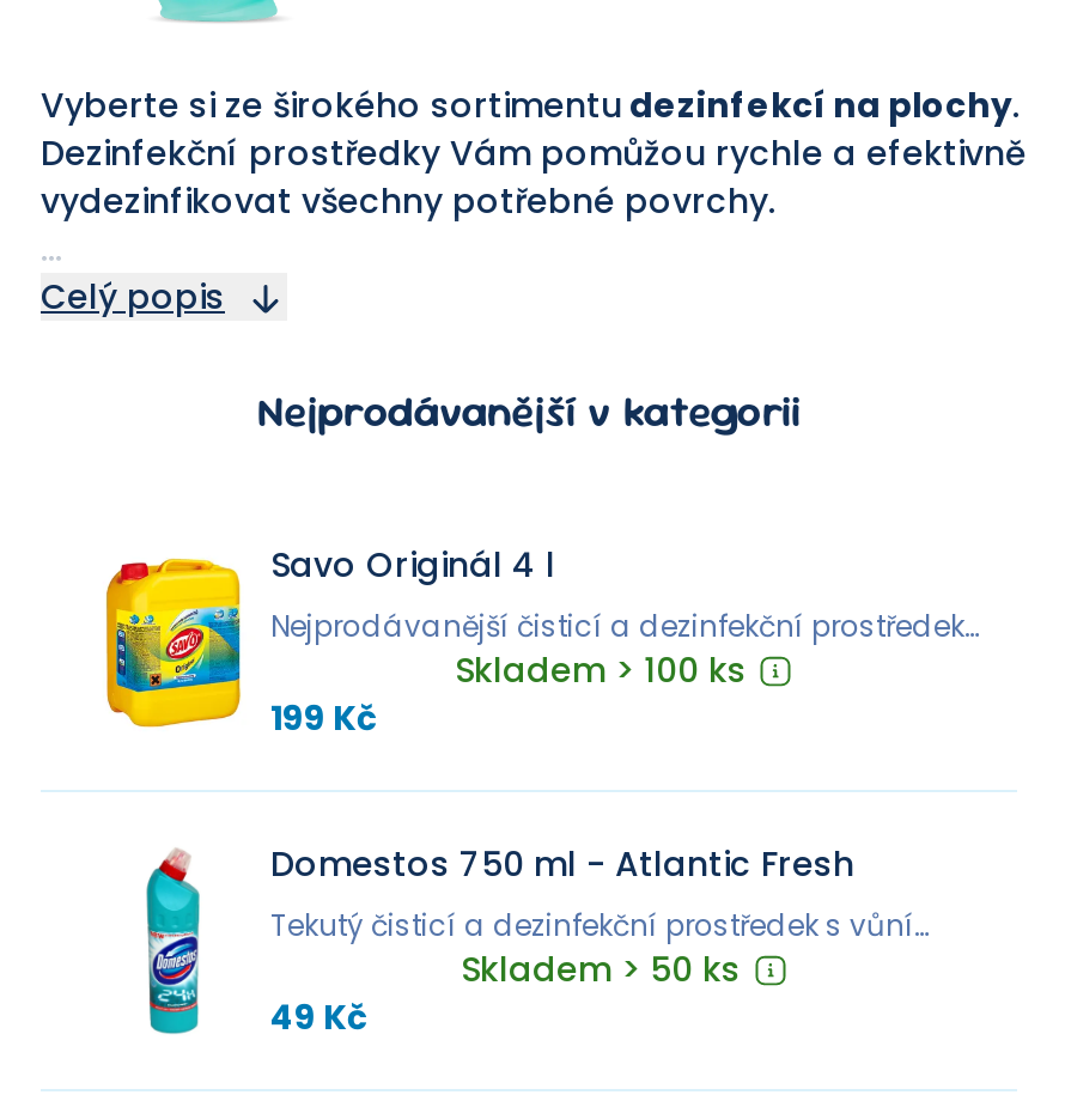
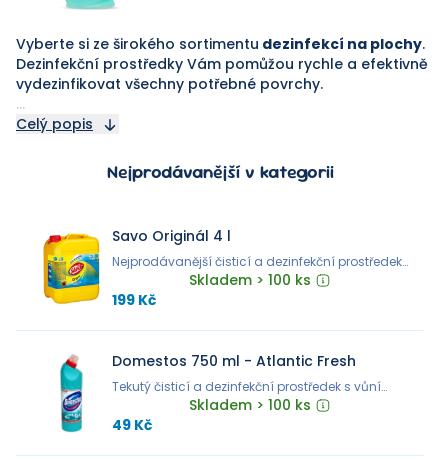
[461,946,741,994] Skladem > 50 ks -> [189,395,311,415] Skladem > 100 ks

